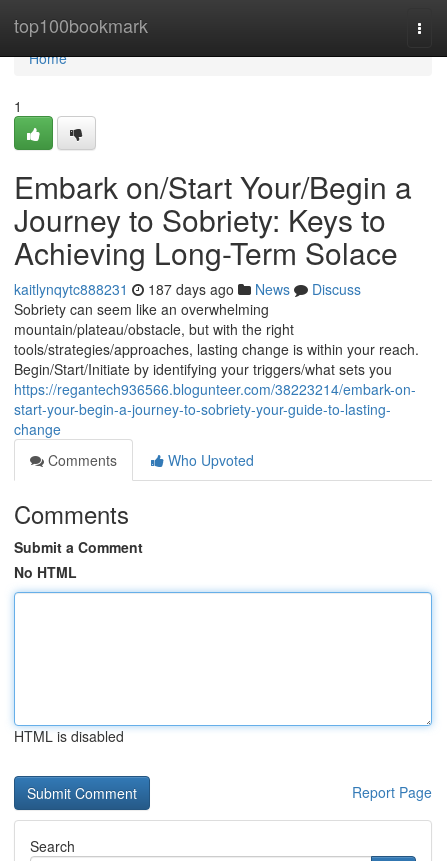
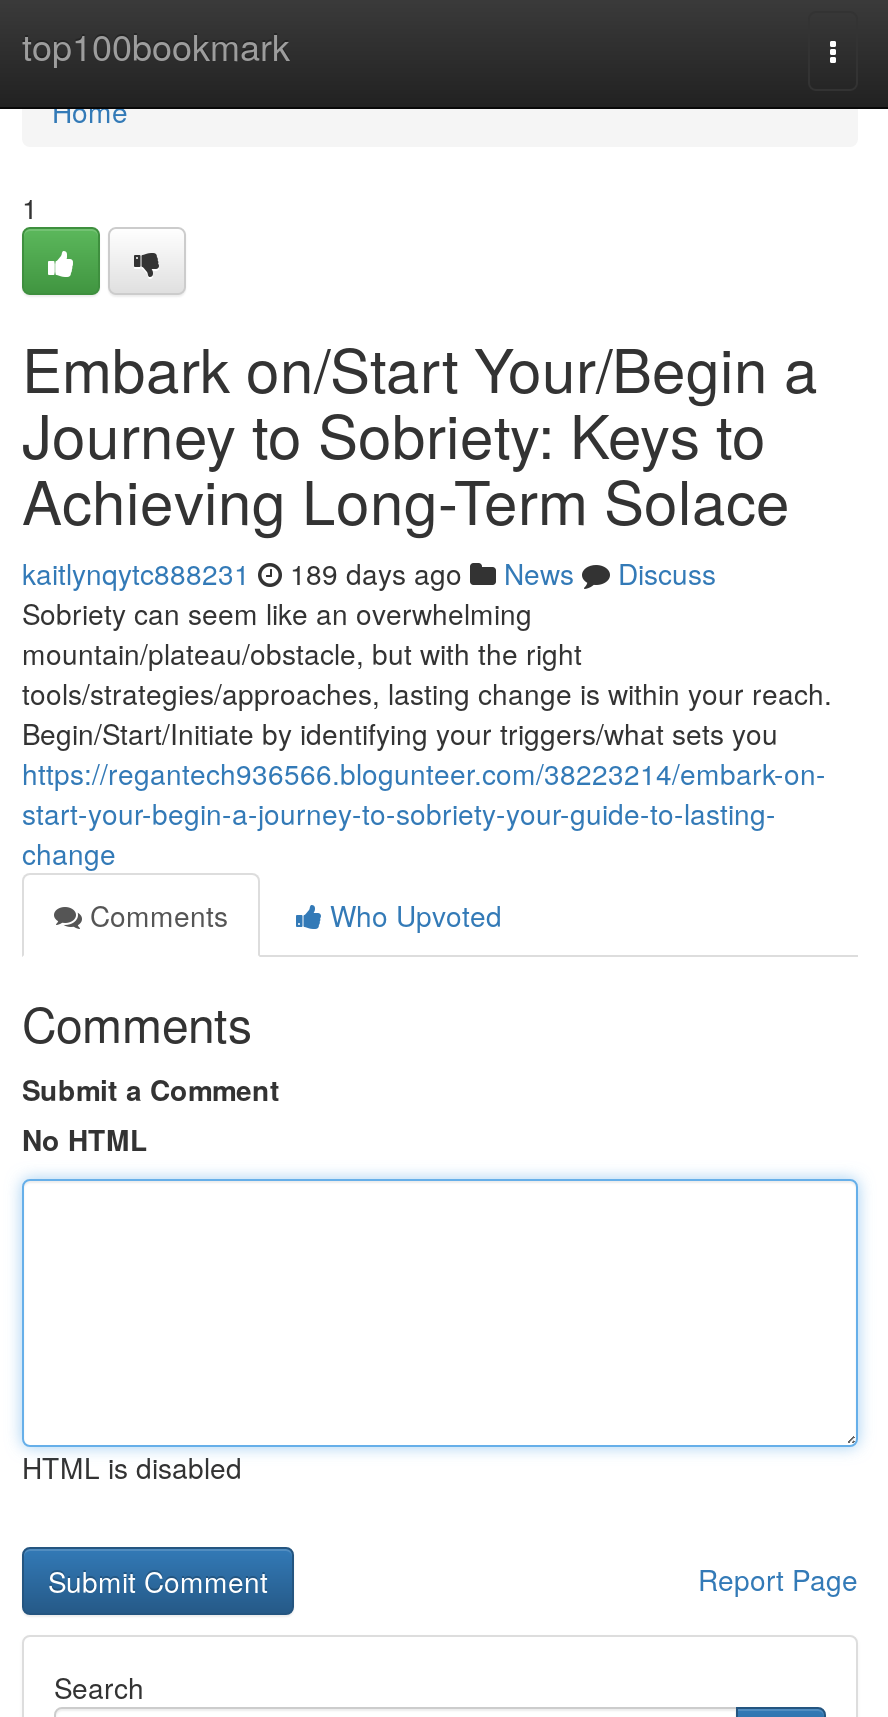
[14,279,361,299] kaitlynqytc888231 187 days ago News Discuss -> [22,553,716,593] kaitlynqytc888231 189 days ago News Discuss

